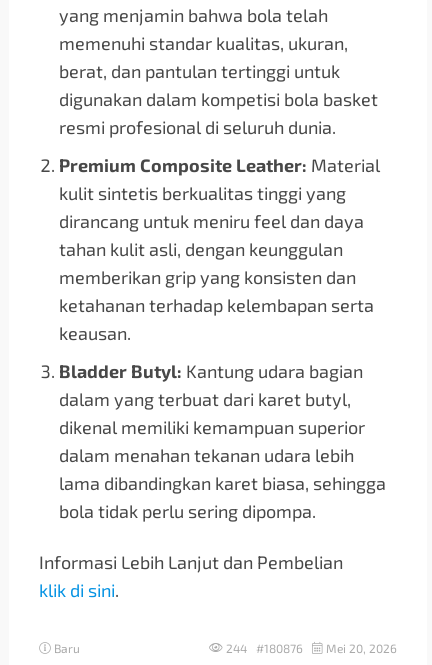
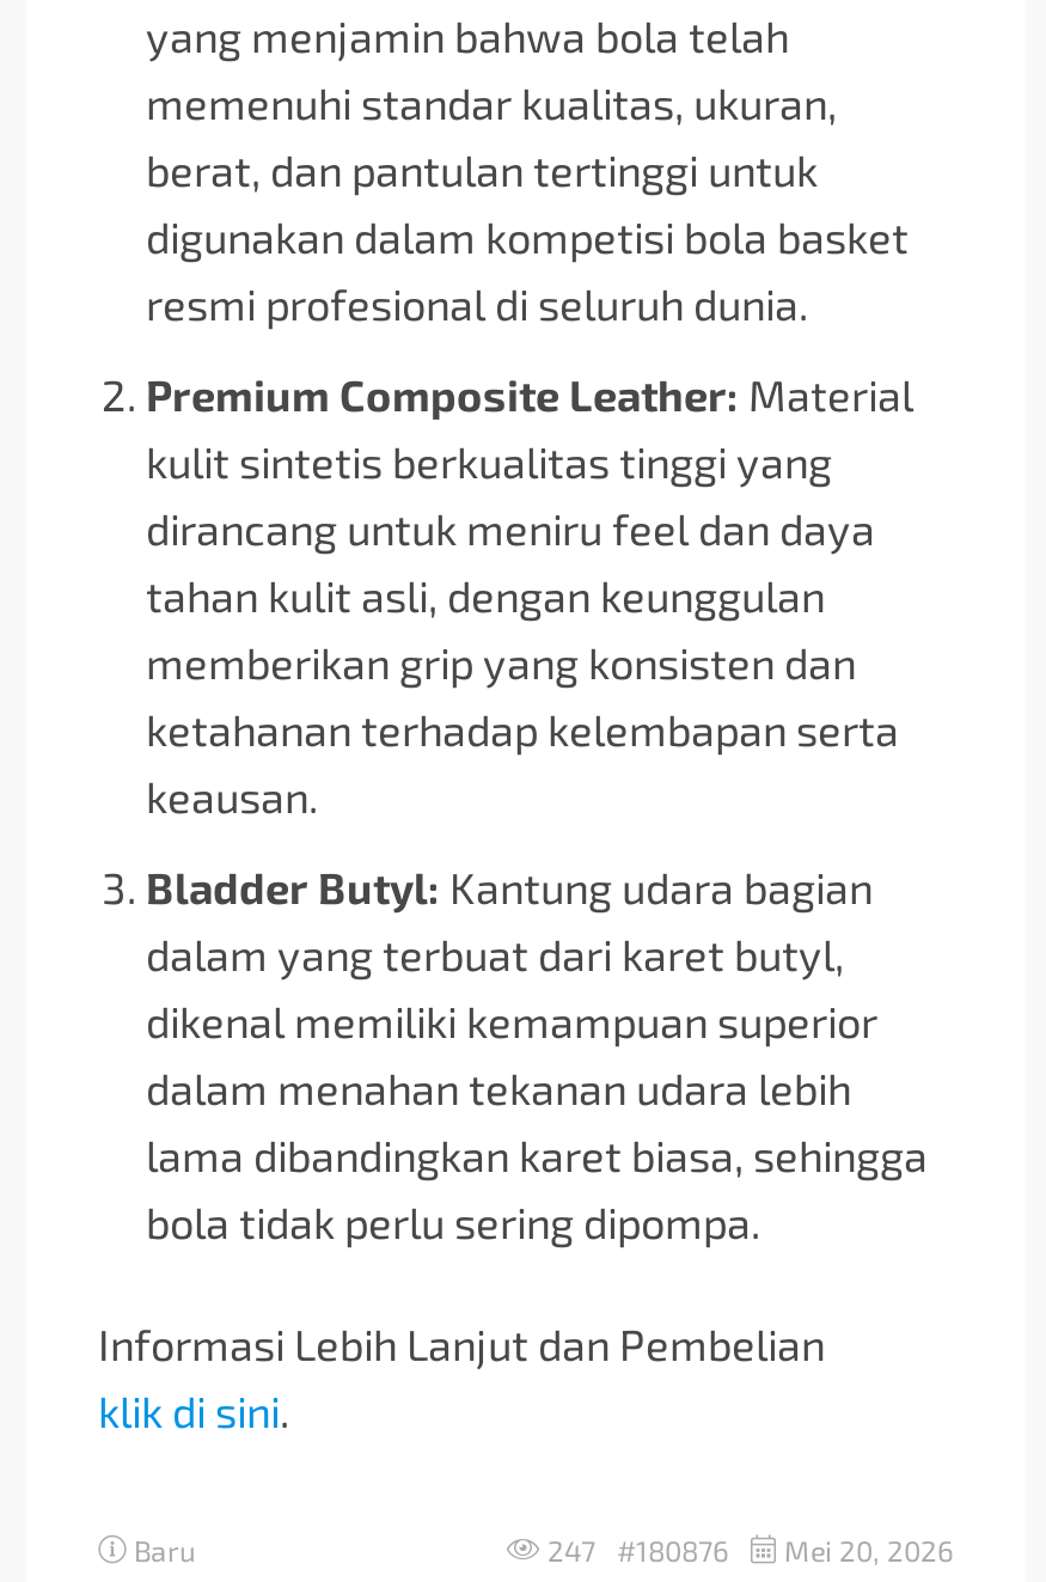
[223,641,397,655] 244 #180876 Mei 20, 2026 -> [540,1534,954,1567] 247 #180876 Mei 20, 2026

